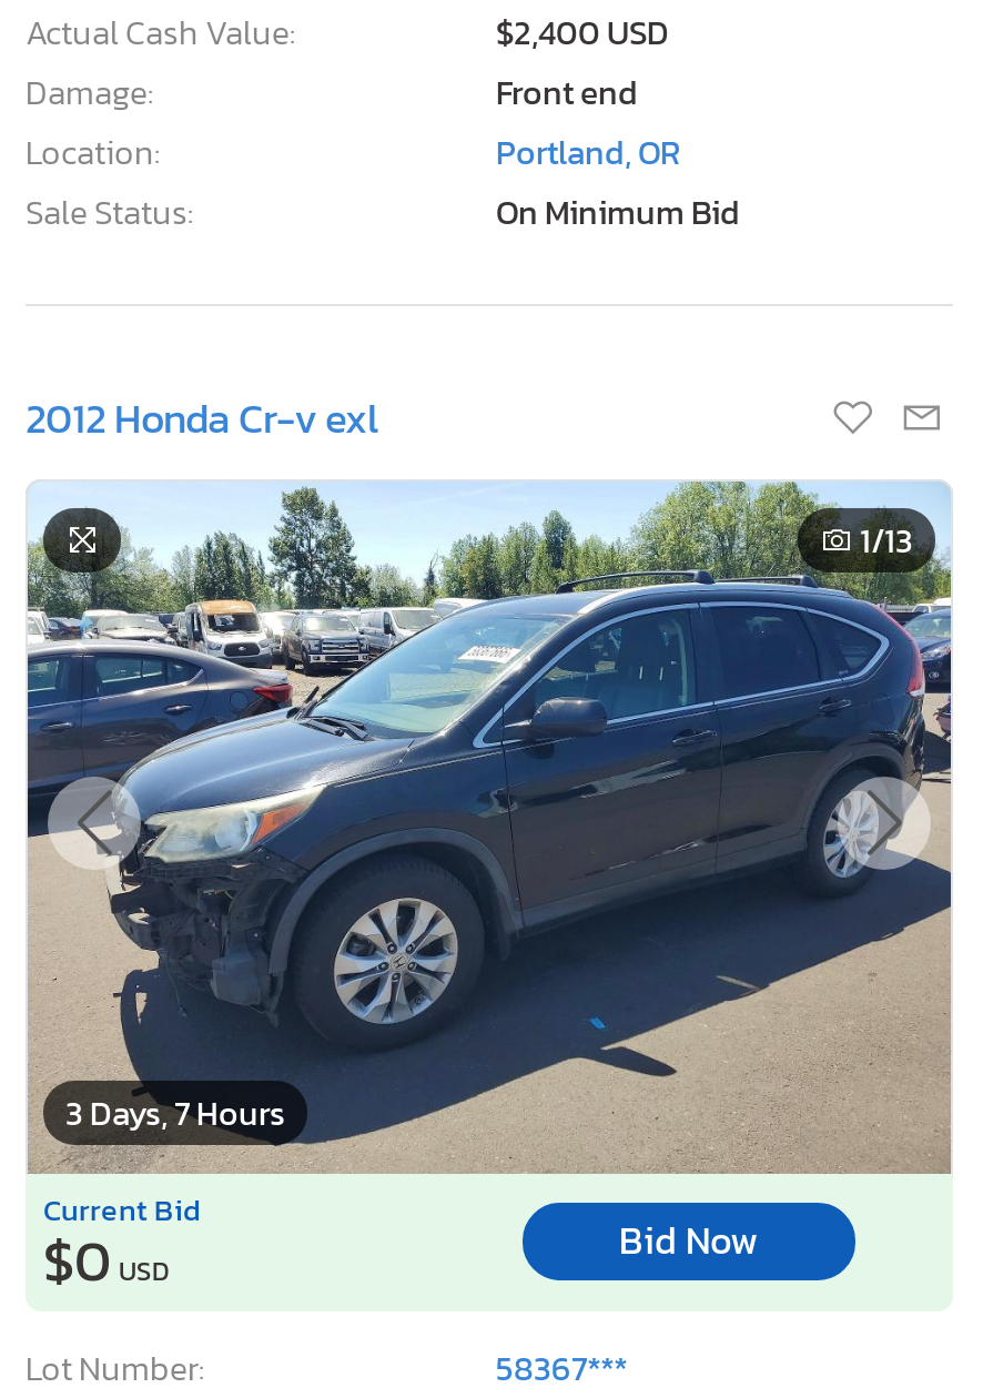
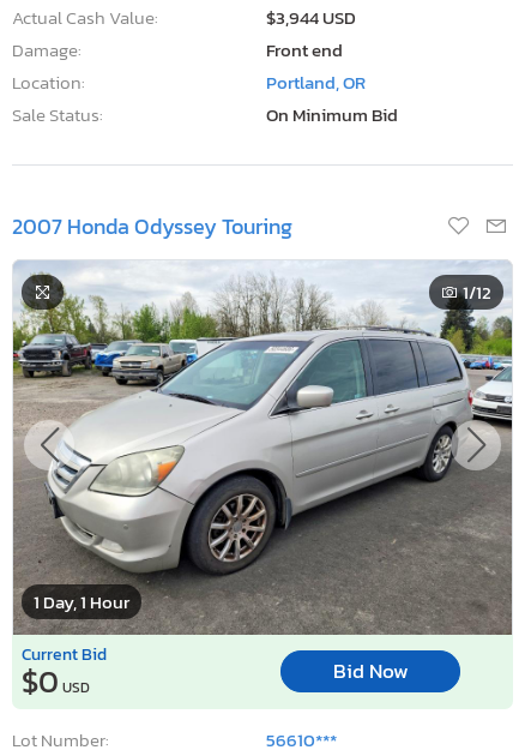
[496,6,669,57] $2,400 USD -> [266,3,356,31] $3,944 USD
[26,387,378,447] 2012 Honda Cr-v exl -> [12,210,292,242] 2007 Honda Odyssey Touring
[26,479,953,1174] [image] | 3 Days, 7 Hours -> [12,262,513,635] [image] | 1 Day, 1 Hour
[860,514,913,565] 1/13 -> [463,278,491,306] 1/12
[496,1342,627,1393] 58367*** -> [266,726,337,753] 56610***

